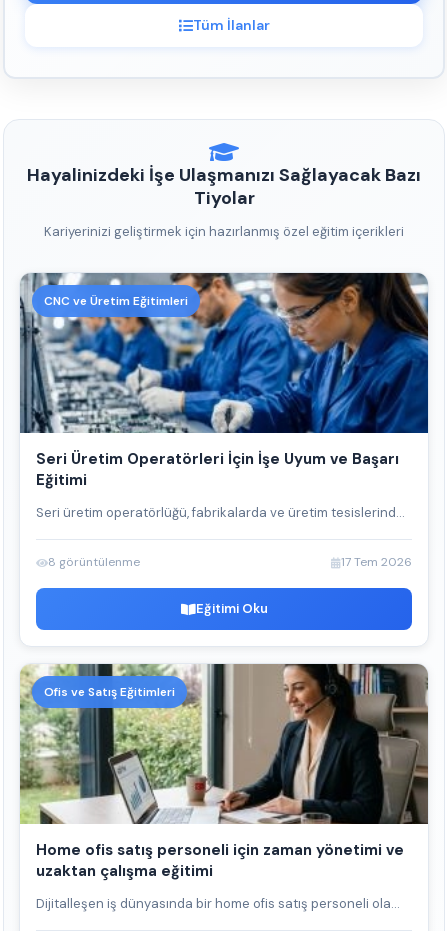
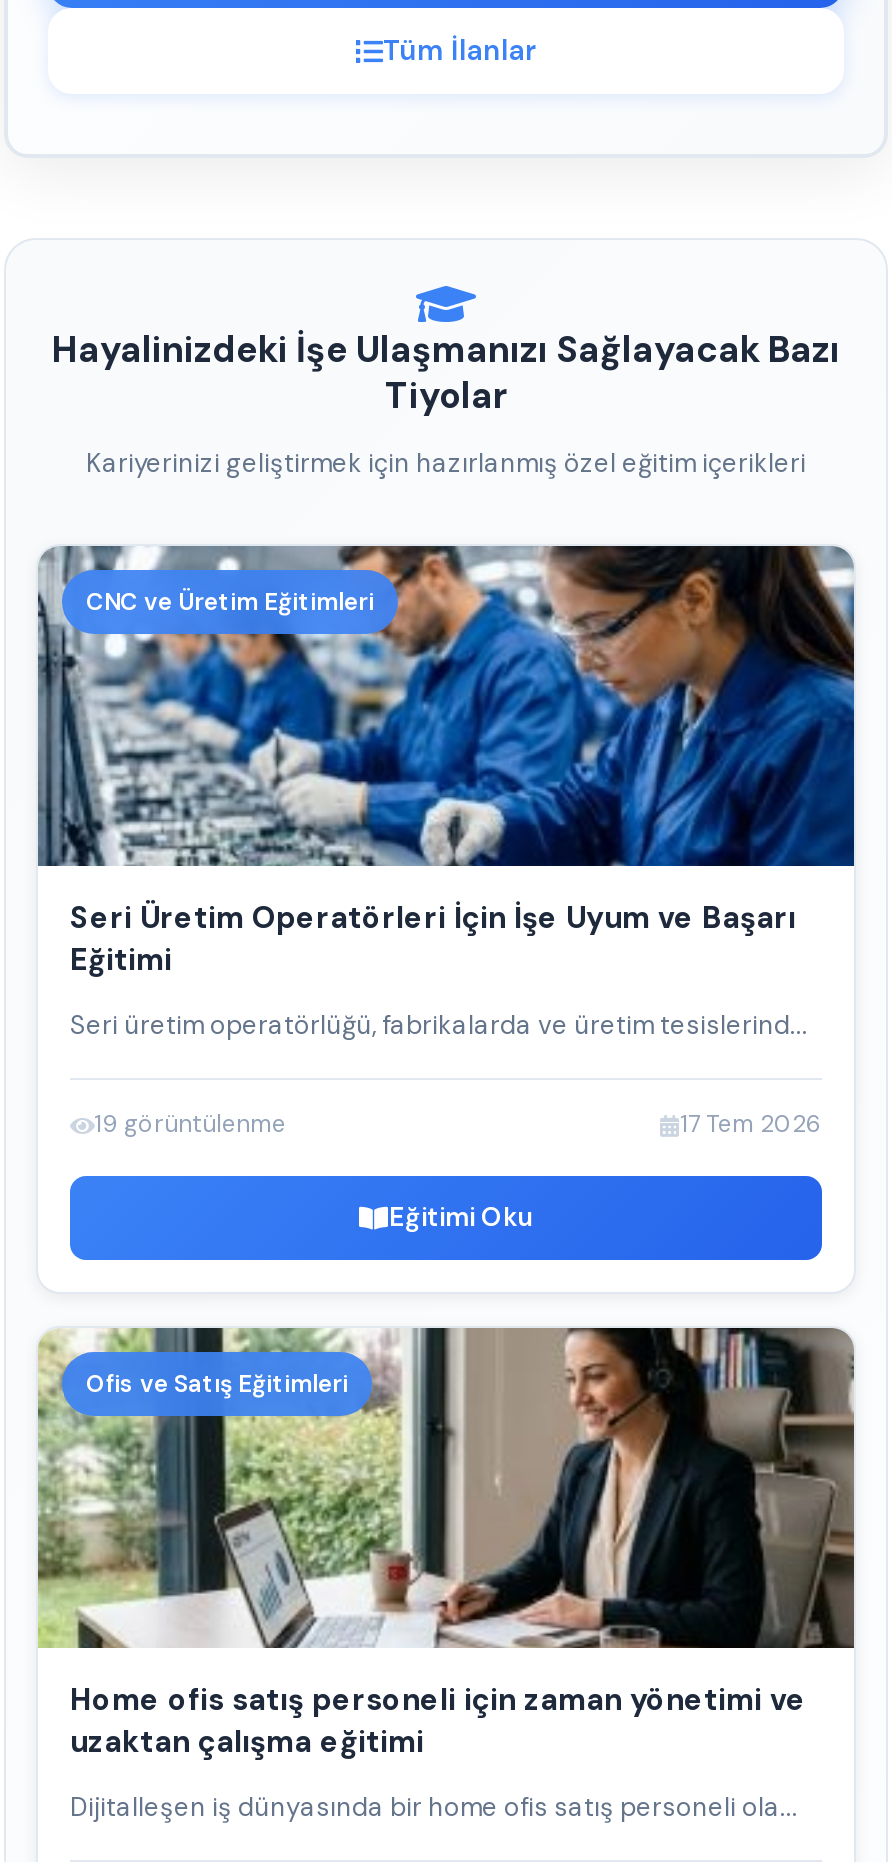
[48,554,140,570] 8 görüntülenme -> [94,1109,286,1141] 19 görüntülenme

